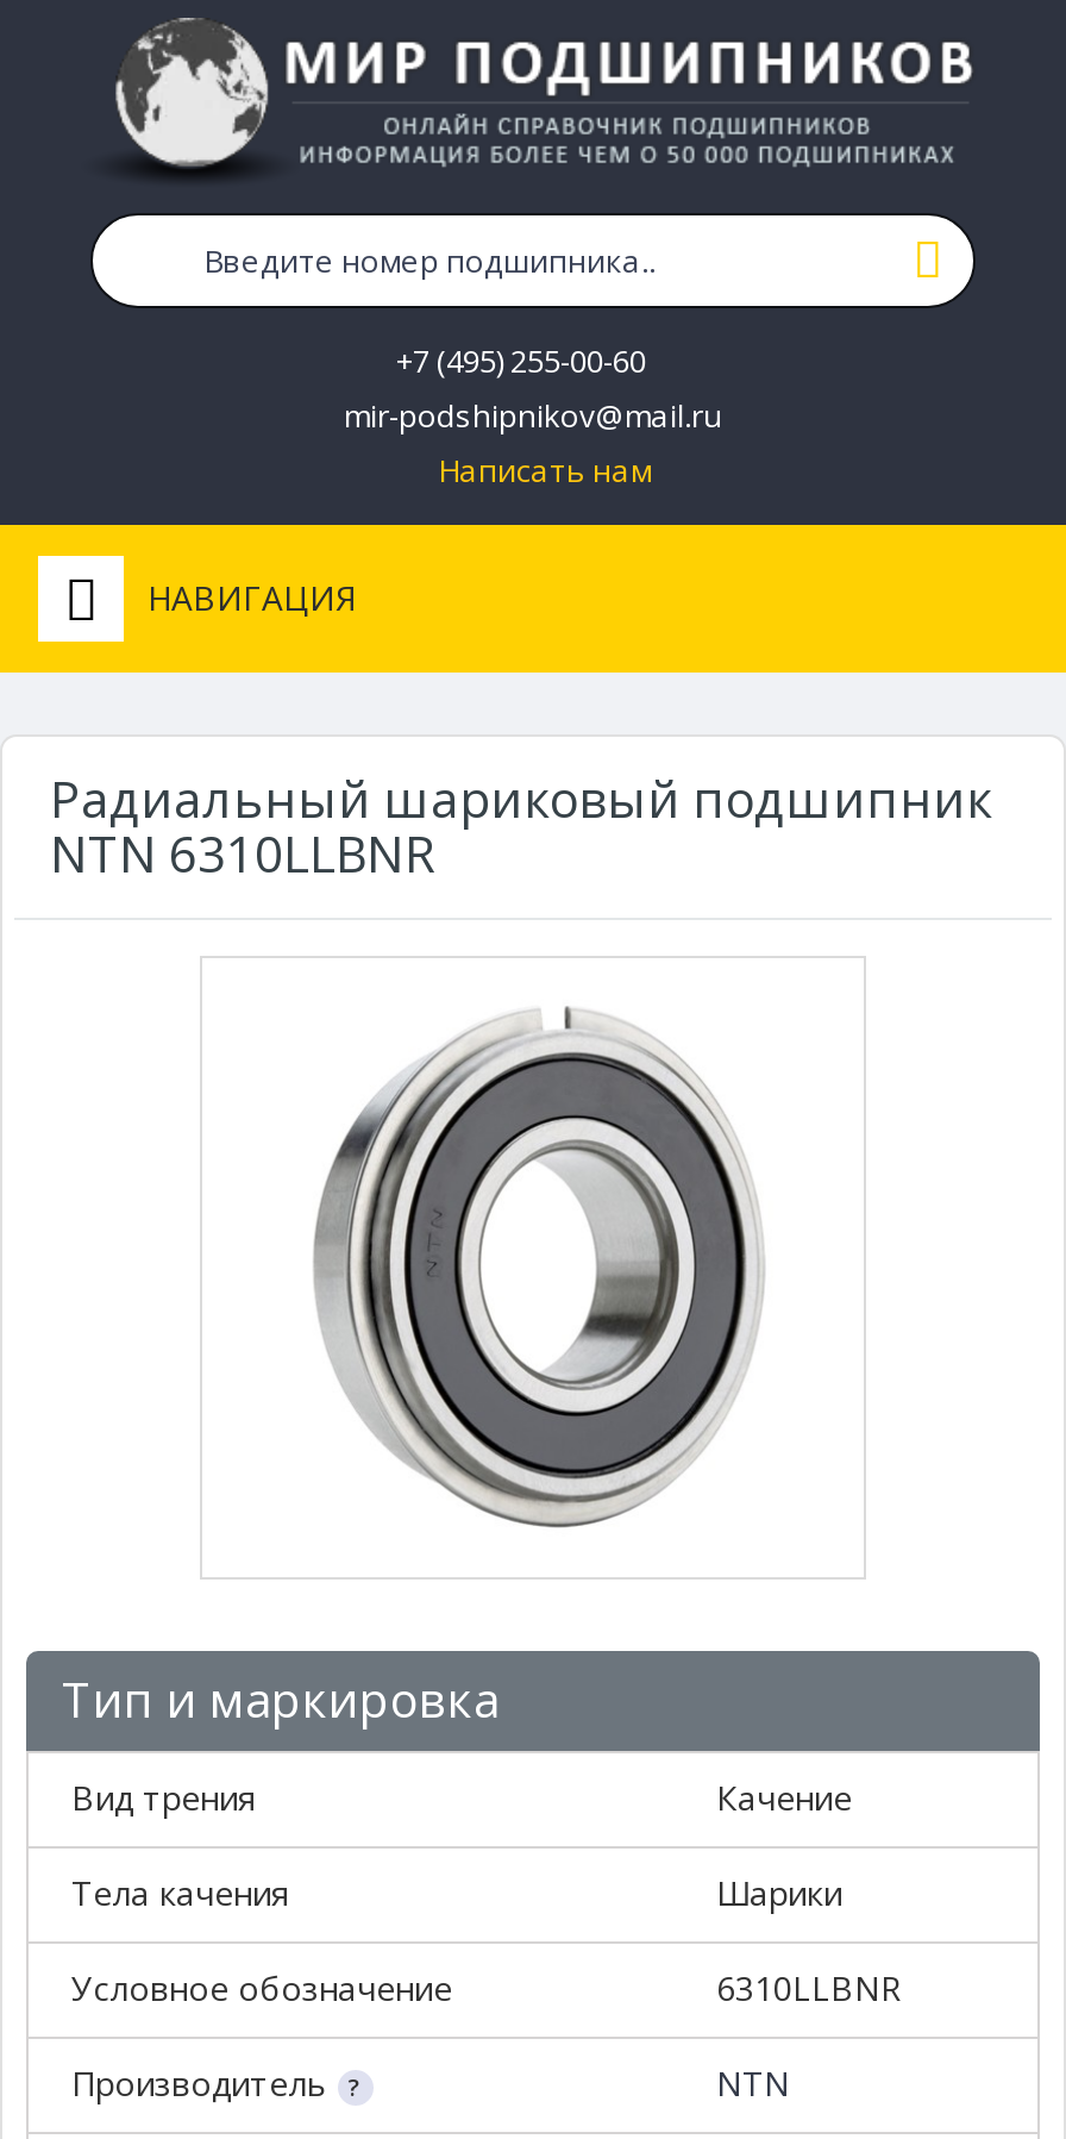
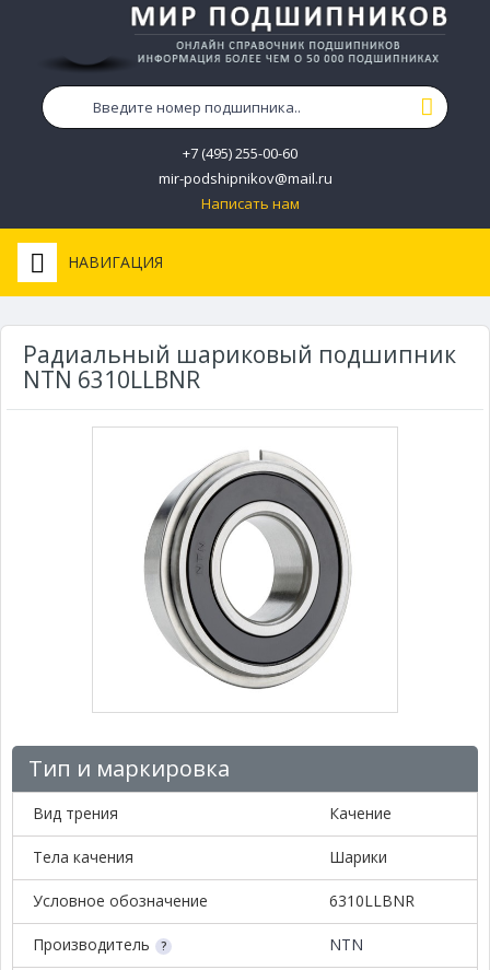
[114,15,271,165] [image] -> none

